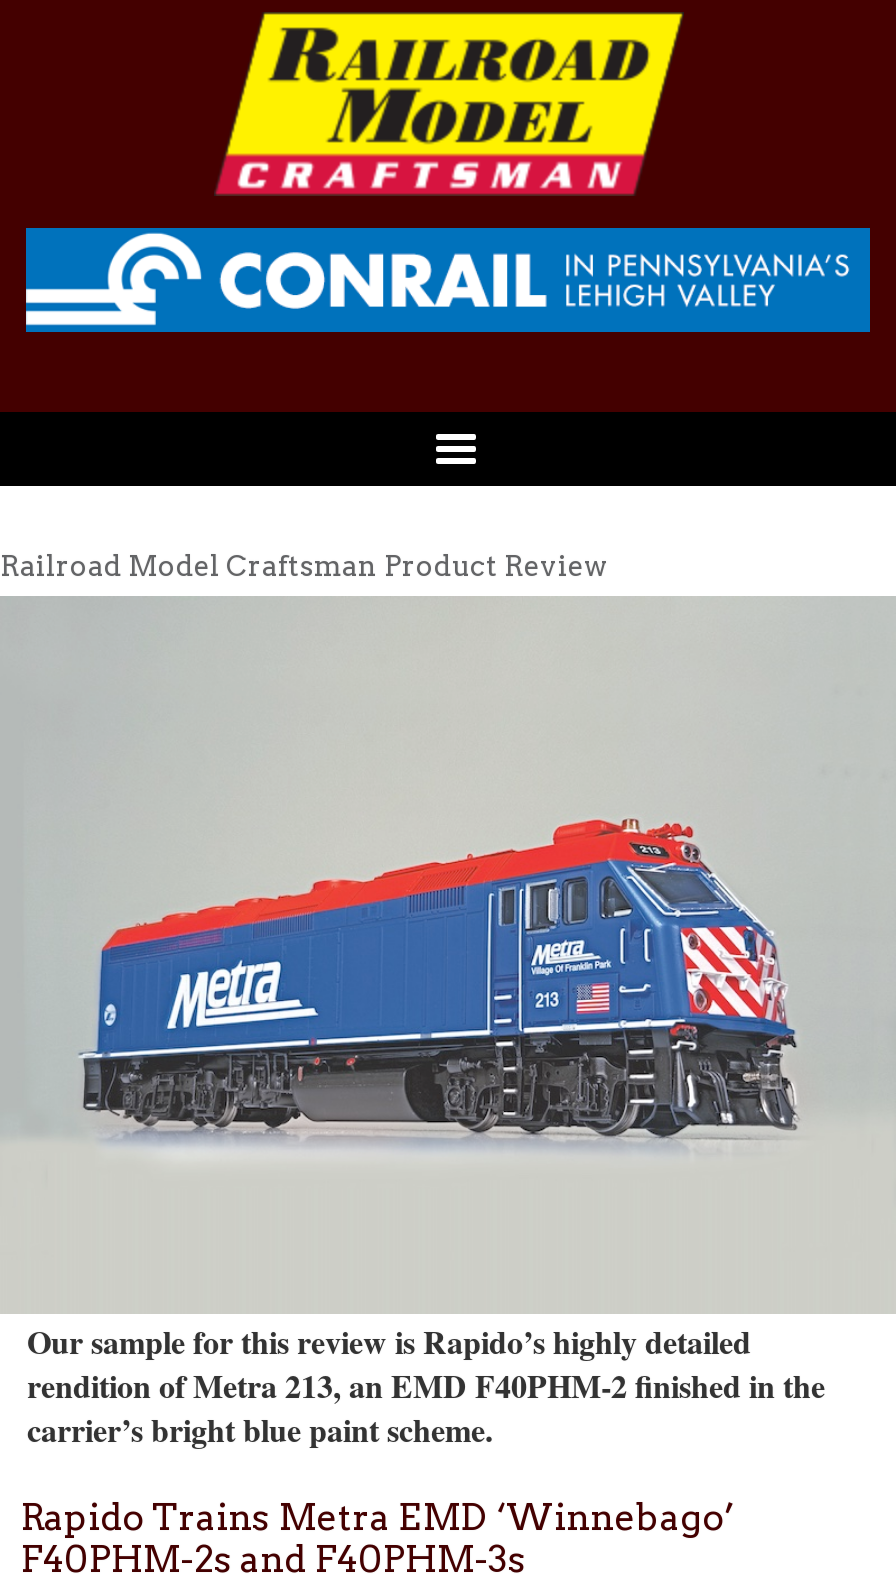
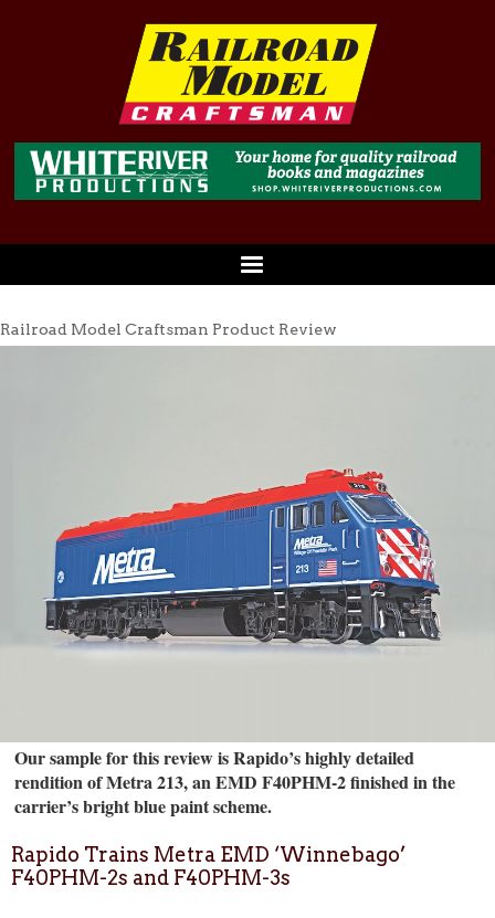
[24,226,872,334] [image] -> [14,143,481,200] [image]

